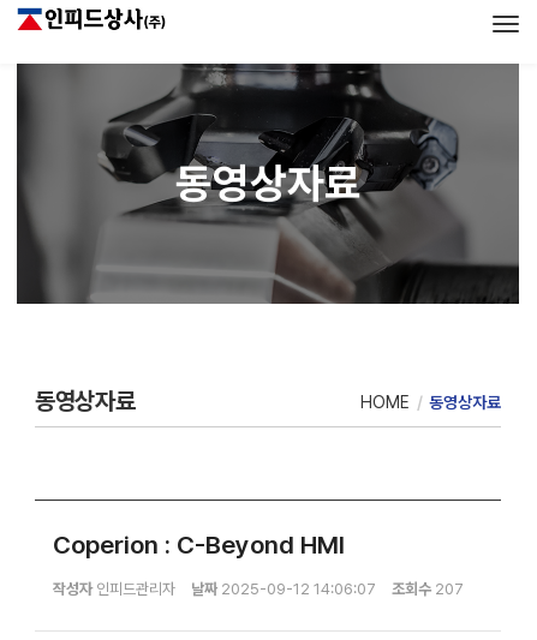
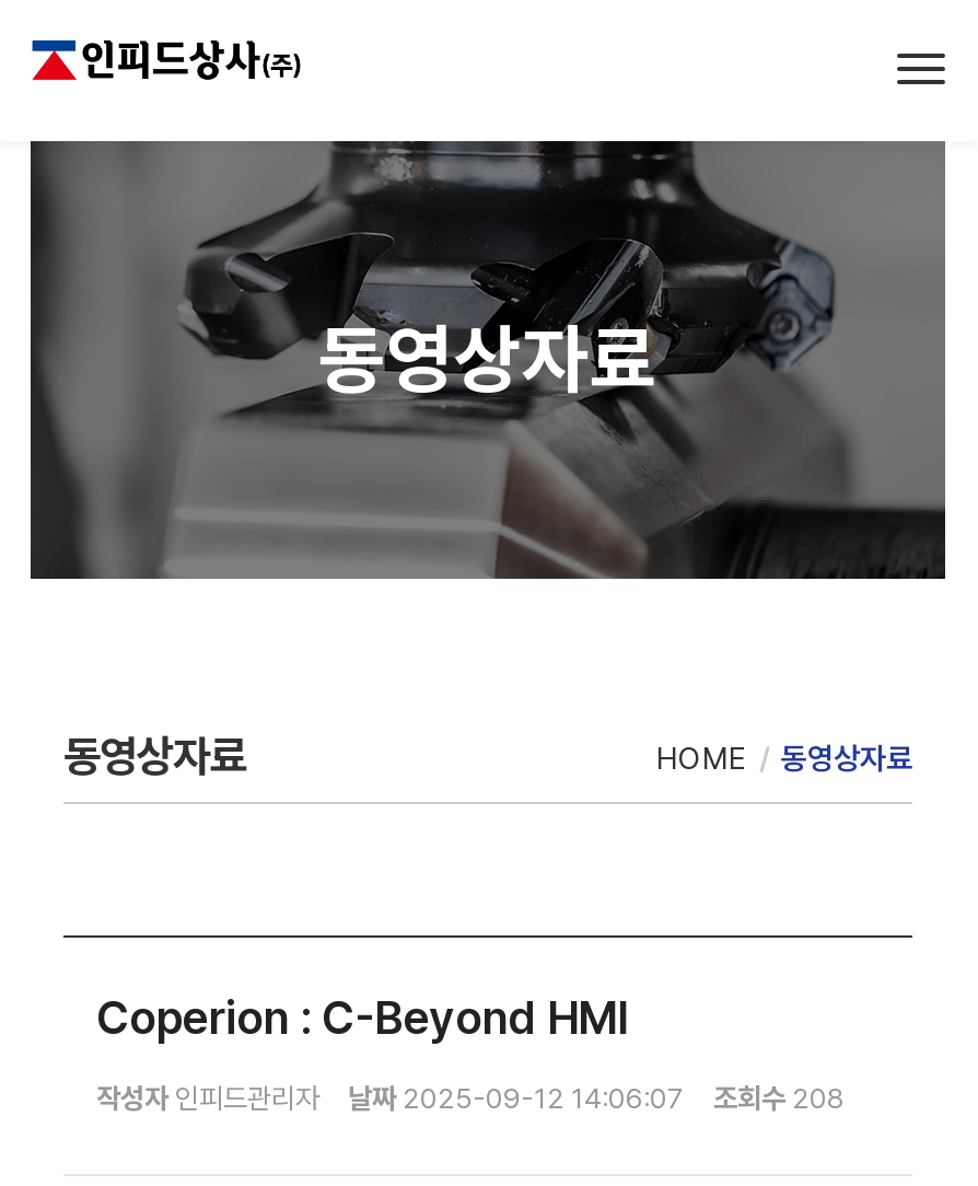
[53,580,464,598] 작성자 인피드관리자 날짜 2025-09-12 14:06:07 조회수 207 -> [96,1082,845,1115] 작성자 인피드관리자 날짜 2025-09-12 14:06:07 조회수 208

